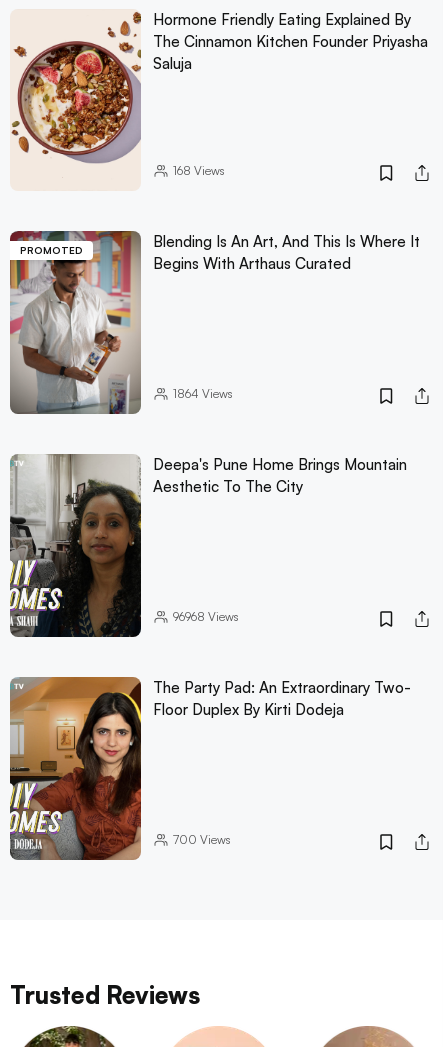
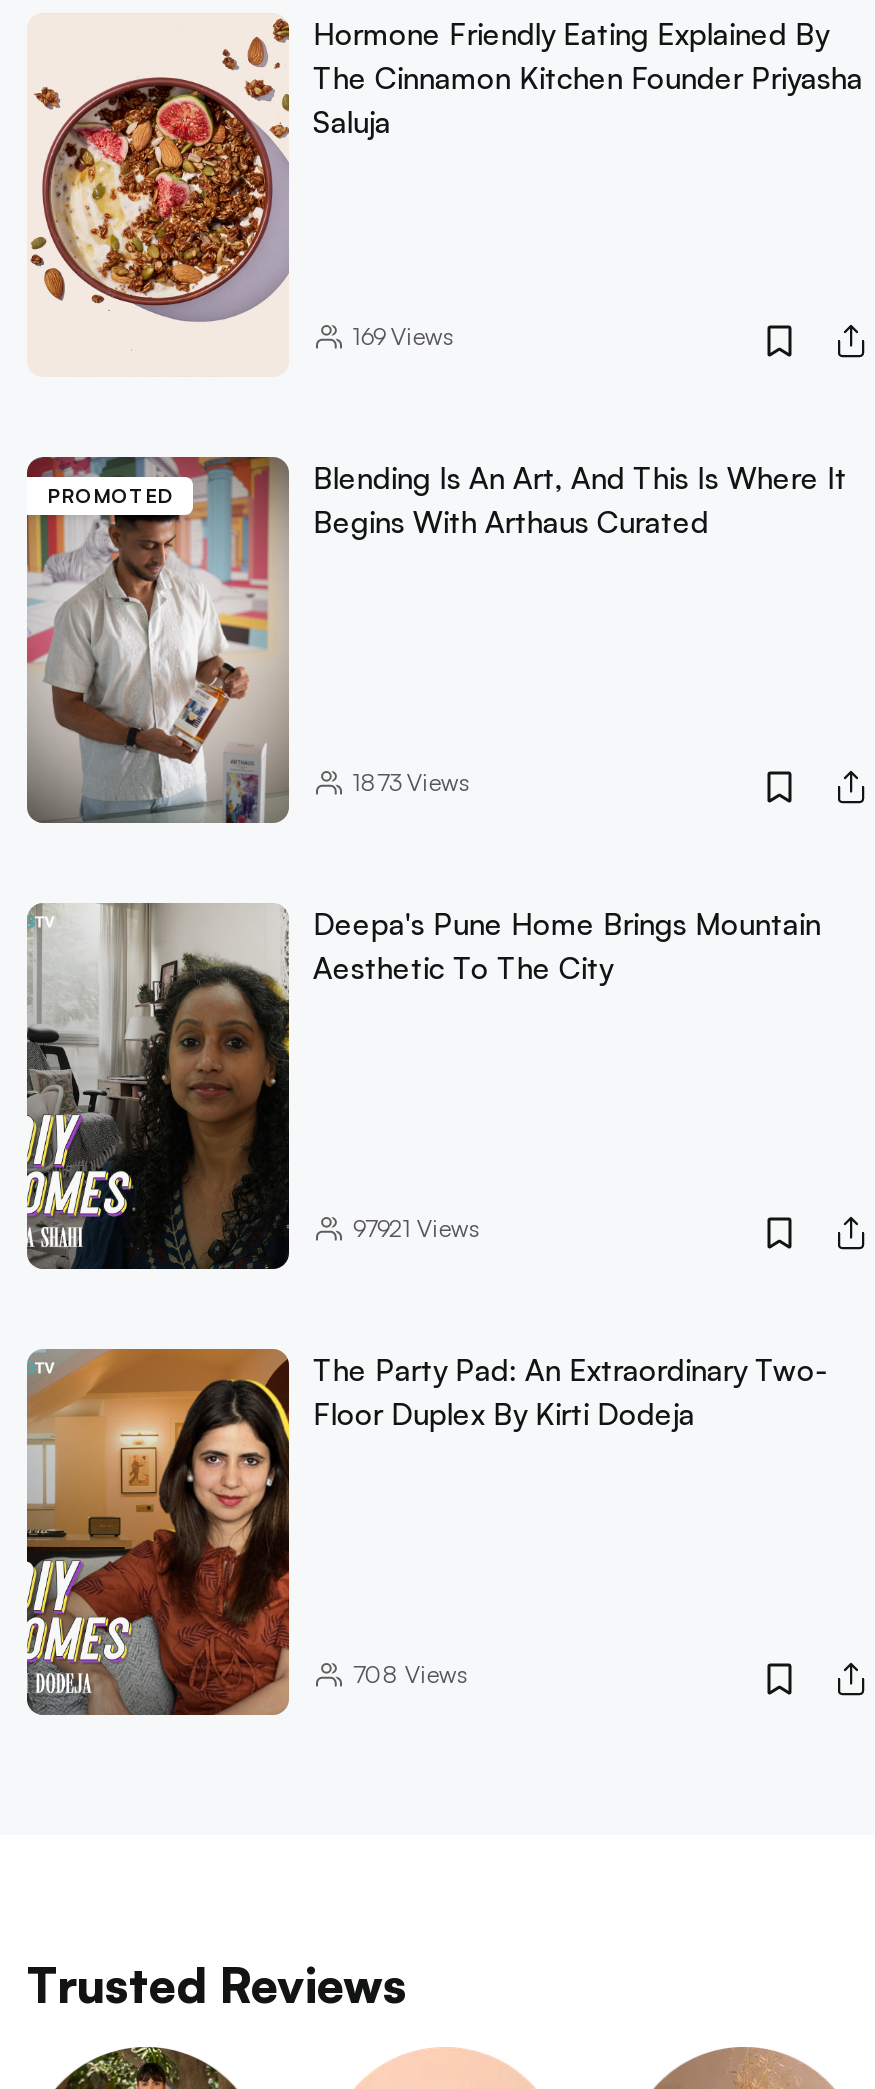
[173,163,225,178] 168Views -> [353,322,453,352] 169Views
[173,386,233,401] 1864Views -> [353,768,469,798] 1873Views
[173,609,239,624] 96968 Views -> [353,1213,479,1243] 97921 Views
[173,832,231,847] 700 Views -> [353,1659,467,1689] 708 Views

